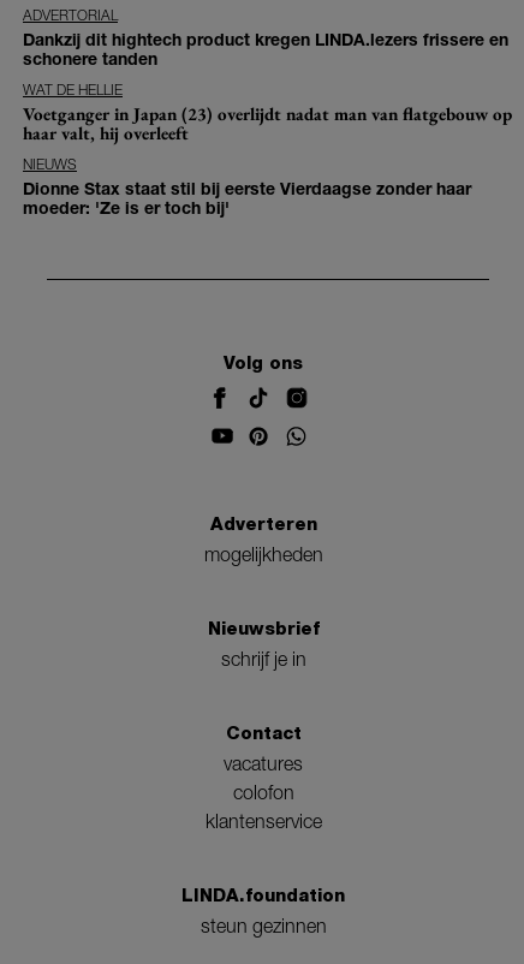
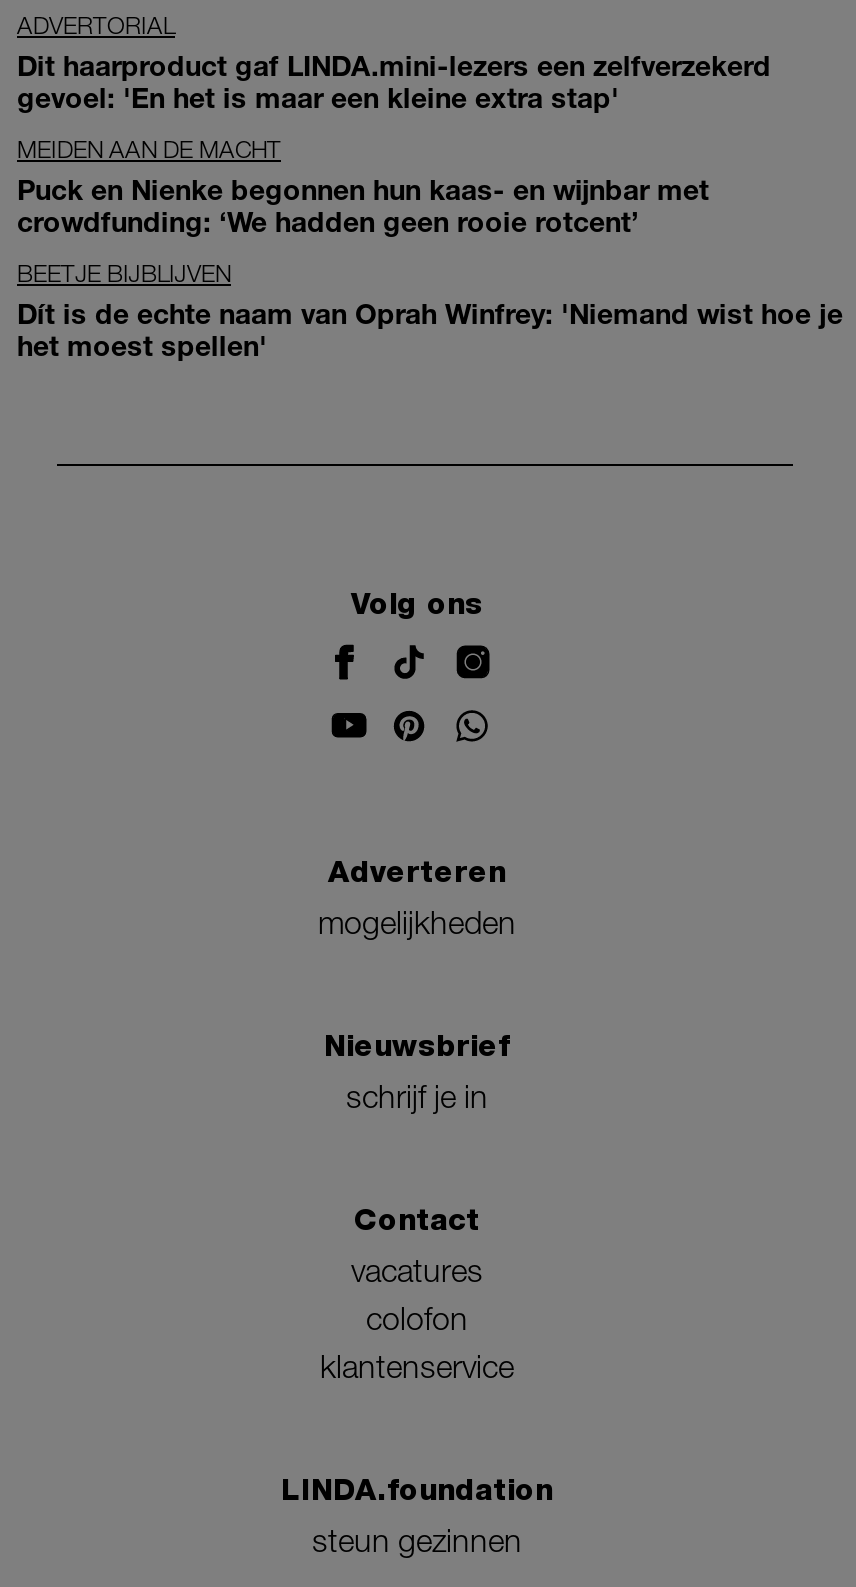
[23,29,508,68] Dankzij dit hightech product kregen LINDA.lezers frissere en | schonere tanden -> [17,48,771,114] Dit haarproduct gaf LINDA.mini-lezers een zelfverzekerd | gevoel: 'En het is maar een kleine extra stap'
[23,80,512,144] WAT DE HELLIE | Voetganger in Japan (23) overlijdt nadat man van flatgebouw op | haar valt, hij overleeft -> [17,134,709,238] MEIDEN AAN DE MACHT | Puck en Nienke begonnen hun kaas- en wijnbar met | crowdfunding: ‘We hadden geen rooie rotcent’
[23,155,471,217] NIEUWS | Dionne Stax staat stil bij eerste Vierdaagse zonder haar | moeder: 'Ze is er toch bij' -> [17,258,843,362] BEETJE BIJBLIJVEN | Dít is de echte naam van Oprah Winfrey: 'Niemand wist hoe je | het moest spellen'

